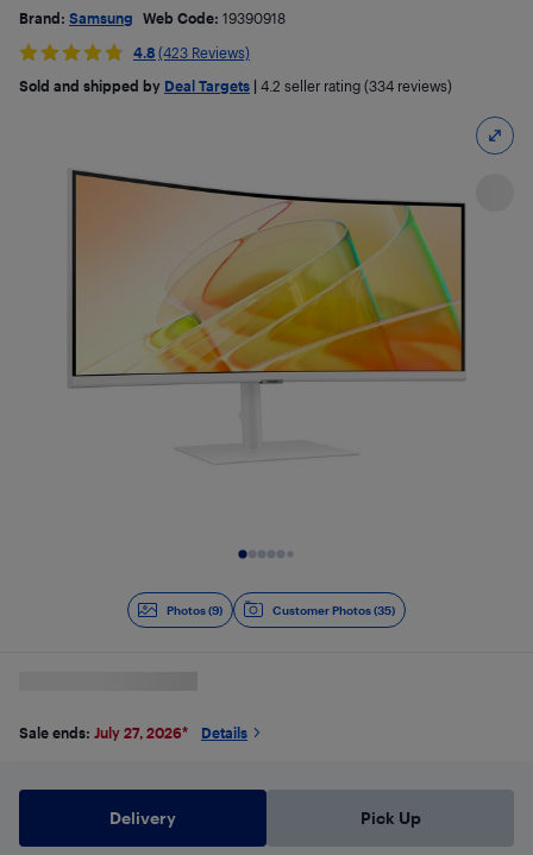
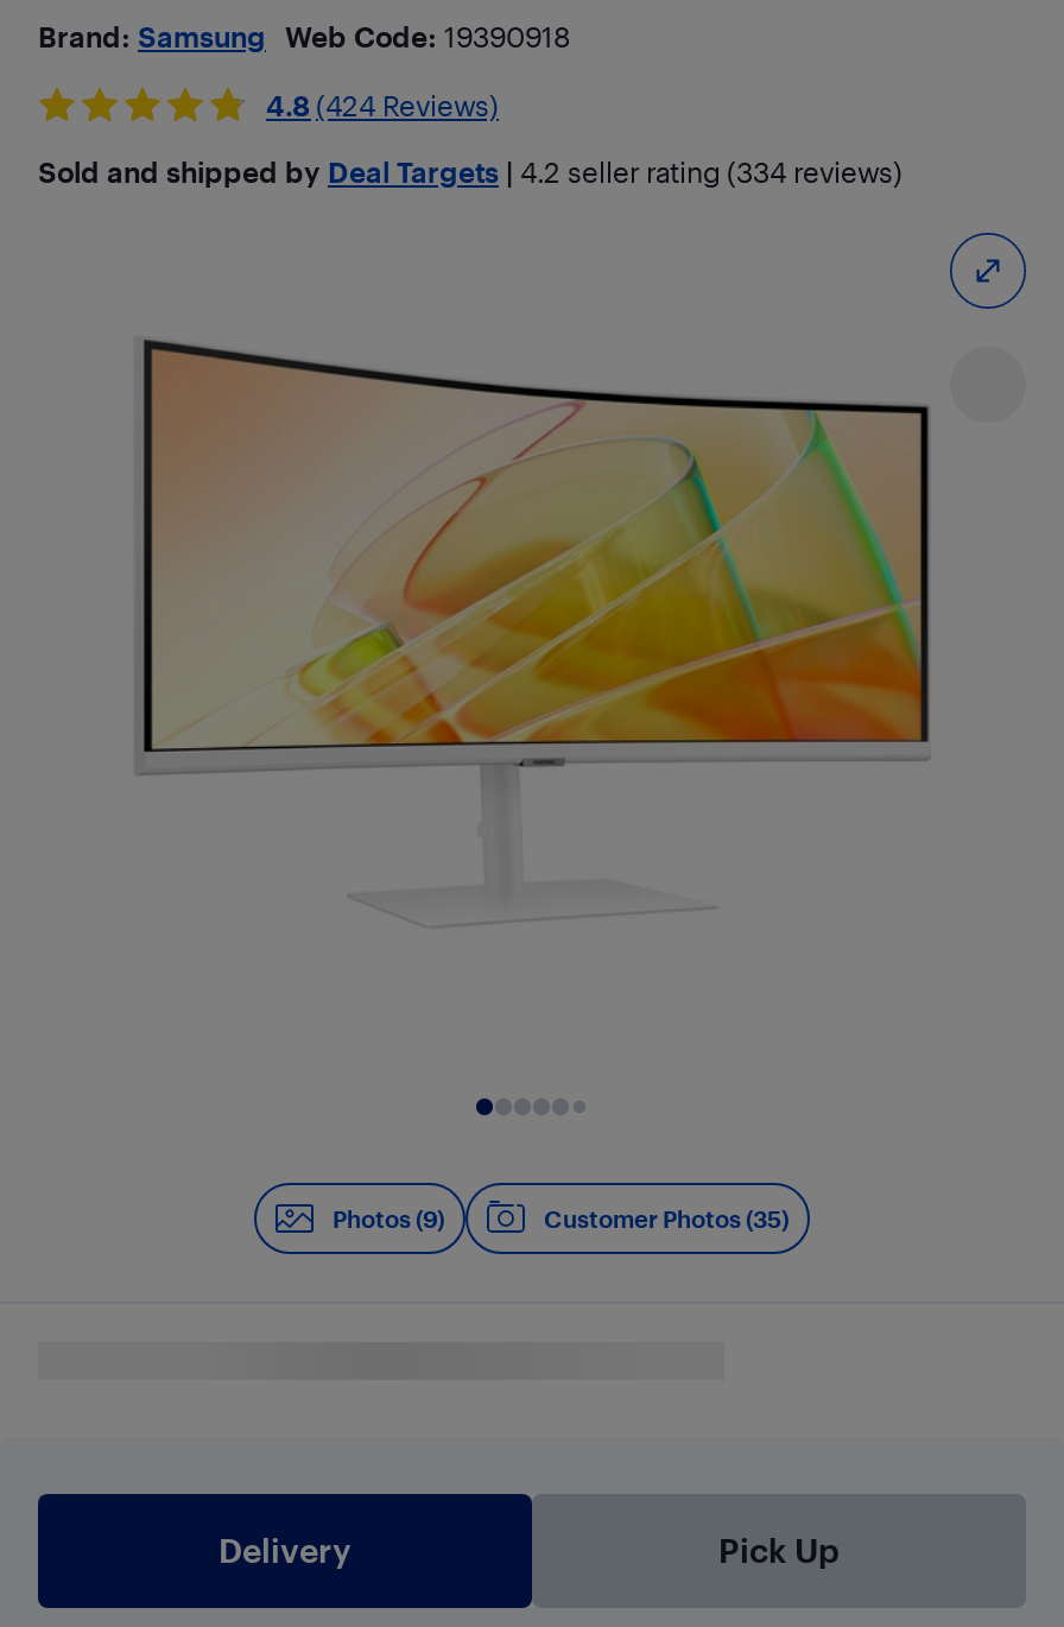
[133,44,250,61] 4.8 (423 Reviews) -> [266,88,499,121] 4.8 (424 Reviews)
[19,724,247,741] Sale ends: July 27, 2026* | Details -> none

